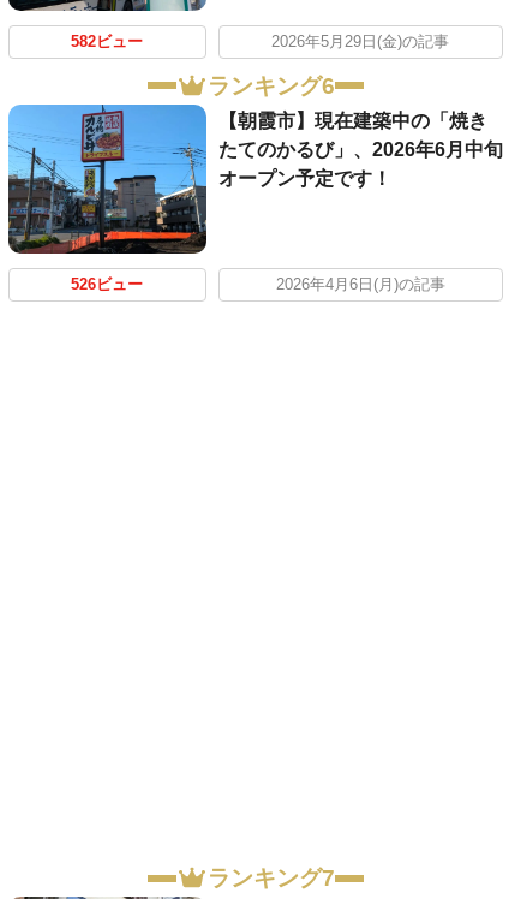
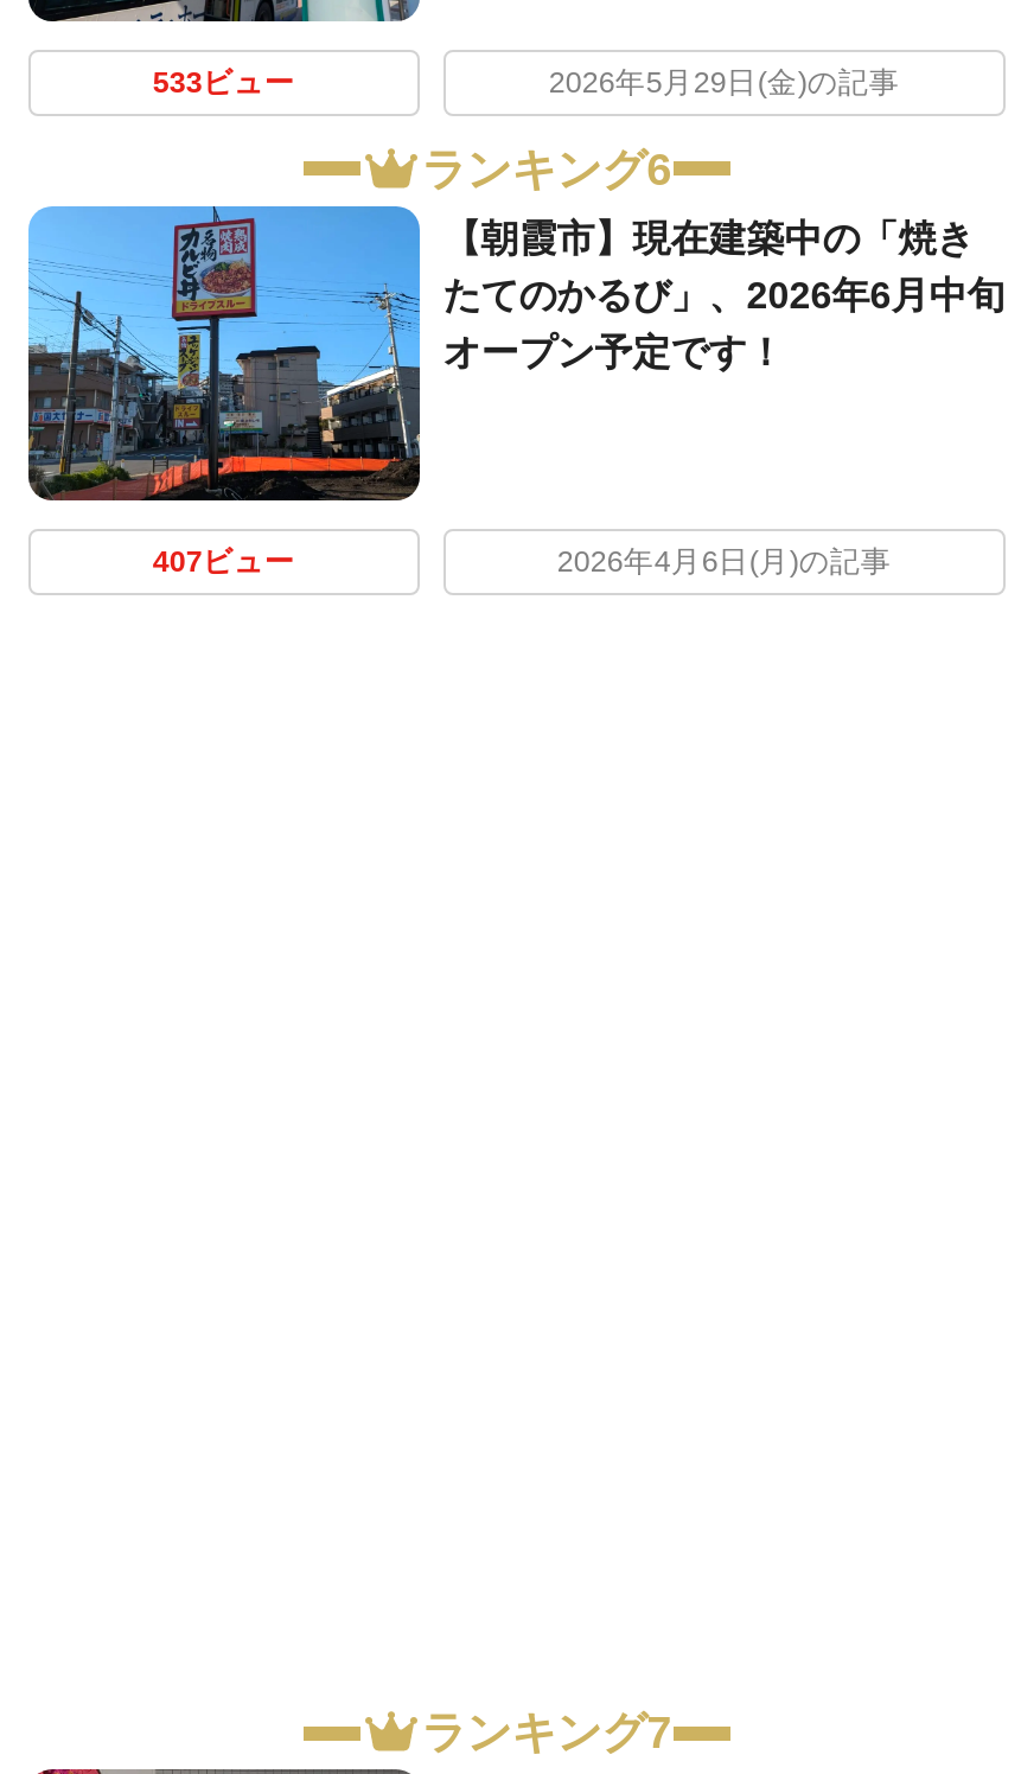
[71,34,143,51] 582ビュー -> [152,67,295,101] 533ビュー
[71,276,143,293] 526ビュー -> [152,544,295,577] 407ビュー

